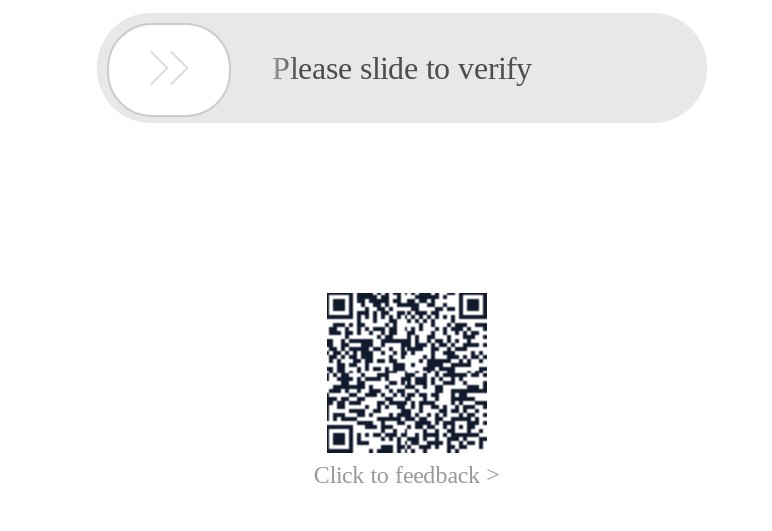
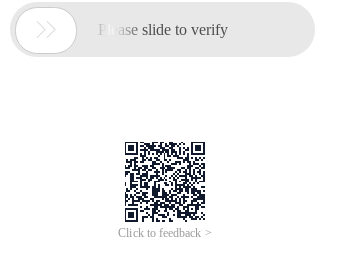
[325,291,489,455] [image] -> [125,141,206,223] [image]

